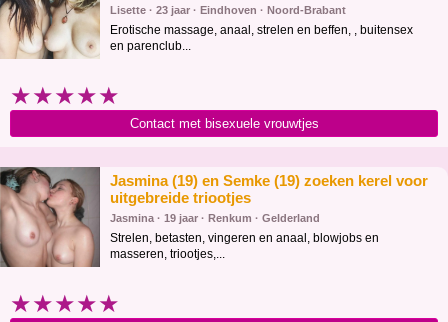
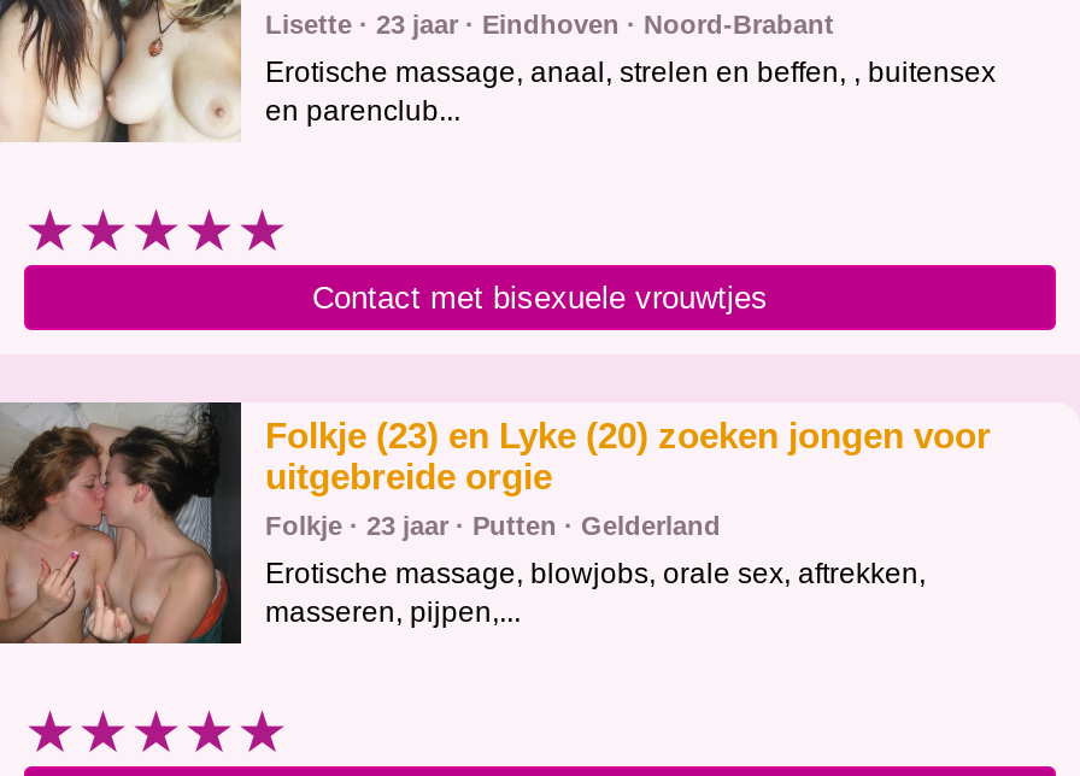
[3,167,428,268] [image] | Jasmina (19) en Semke (19) zoeken kerel voor | uitgebreide triootjes | Jasmina · 19 jaar · Renkum · Gelderland -> [7,405,991,646] [image] | Folkje (23) en Lyke (20) zoeken jongen voor | uitgebreide orgie | Folkje · 23 jaar · Putten · Gelderland
[110,231,379,261] Strelen, betasten, vingeren en anaal, blowjobs en | masseren, triootjes,... -> [265,557,926,629] Erotische massage, blowjobs, orale sex, aftrekken, | masseren, pijpen,...

